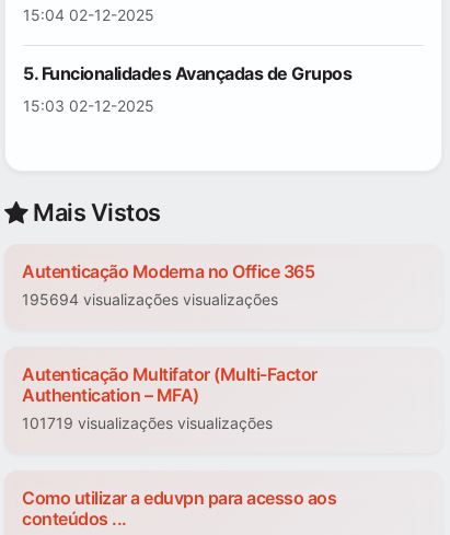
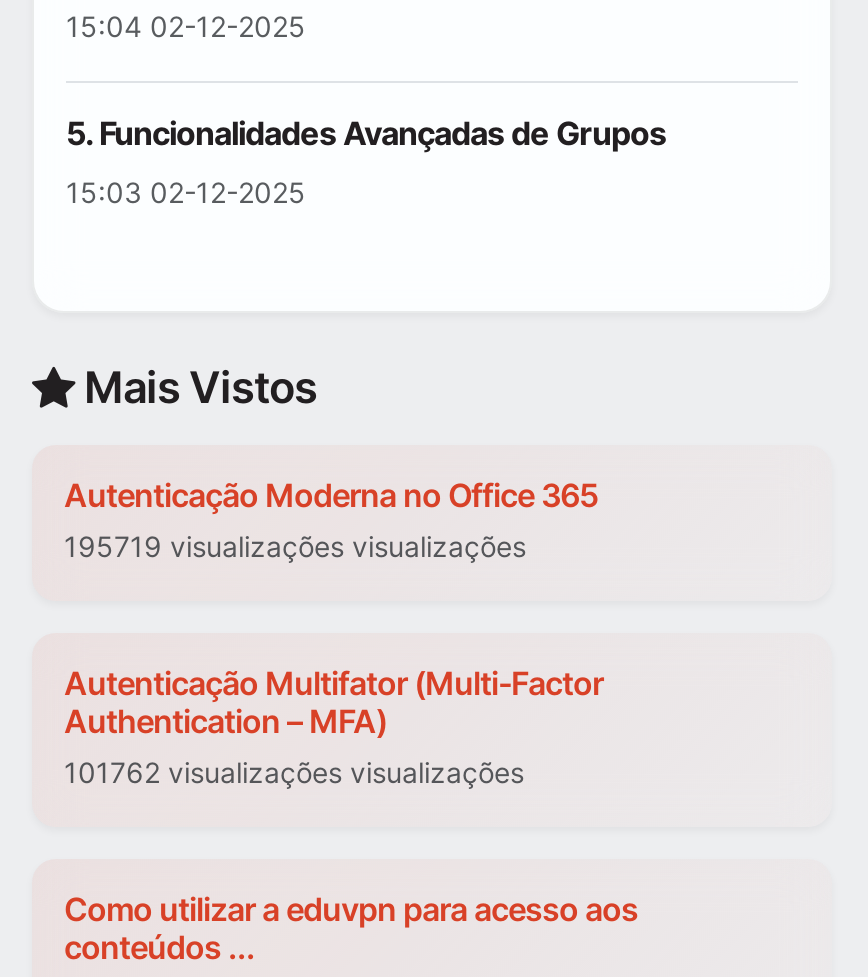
[22,290,278,309] 195694 visualizações visualizações -> [64,530,526,564] 195719 visualizações visualizações
[22,414,273,433] 101719 visualizações visualizações -> [64,756,524,790] 101762 visualizações visualizações

